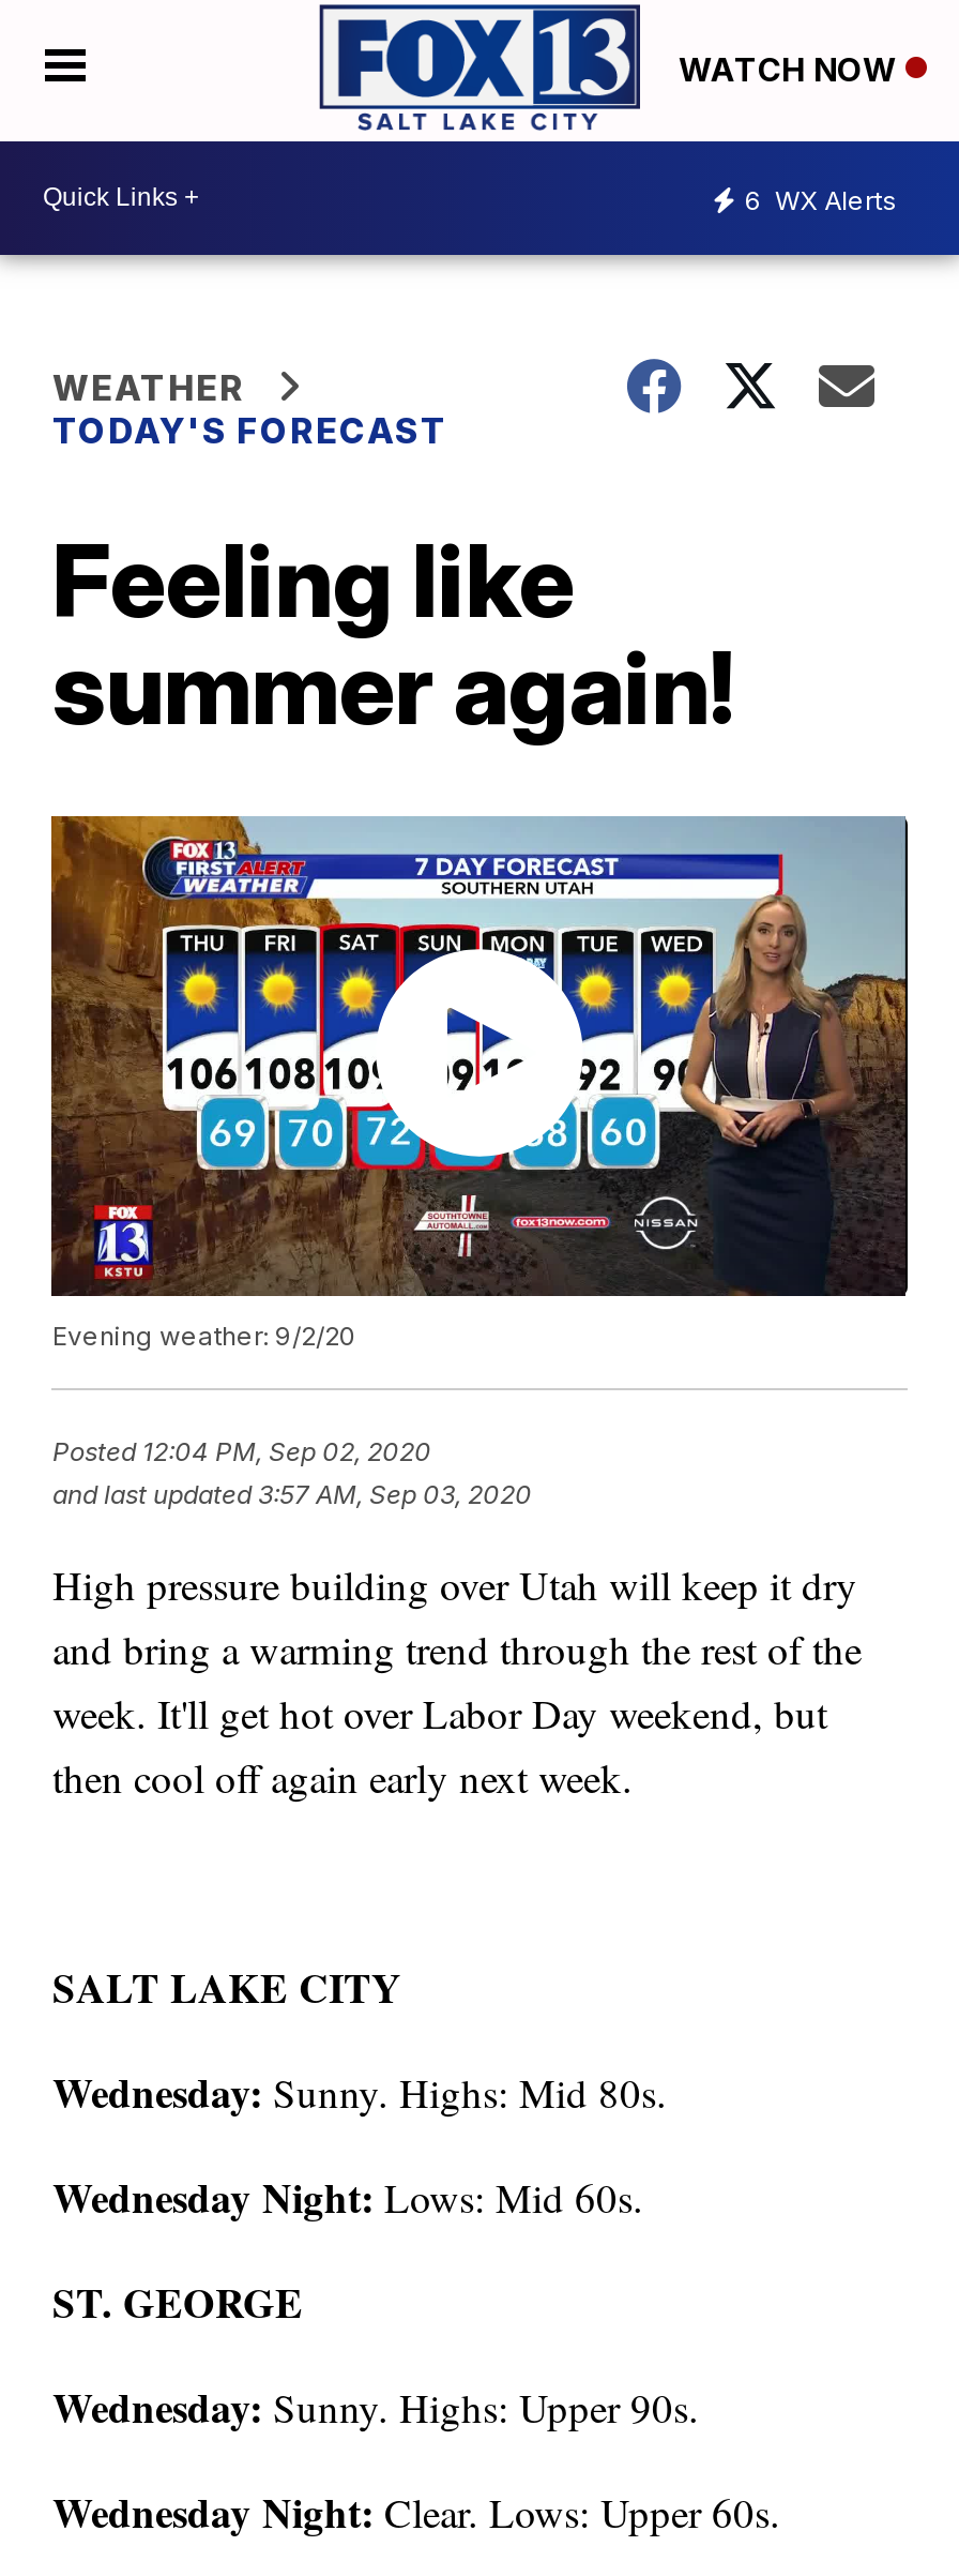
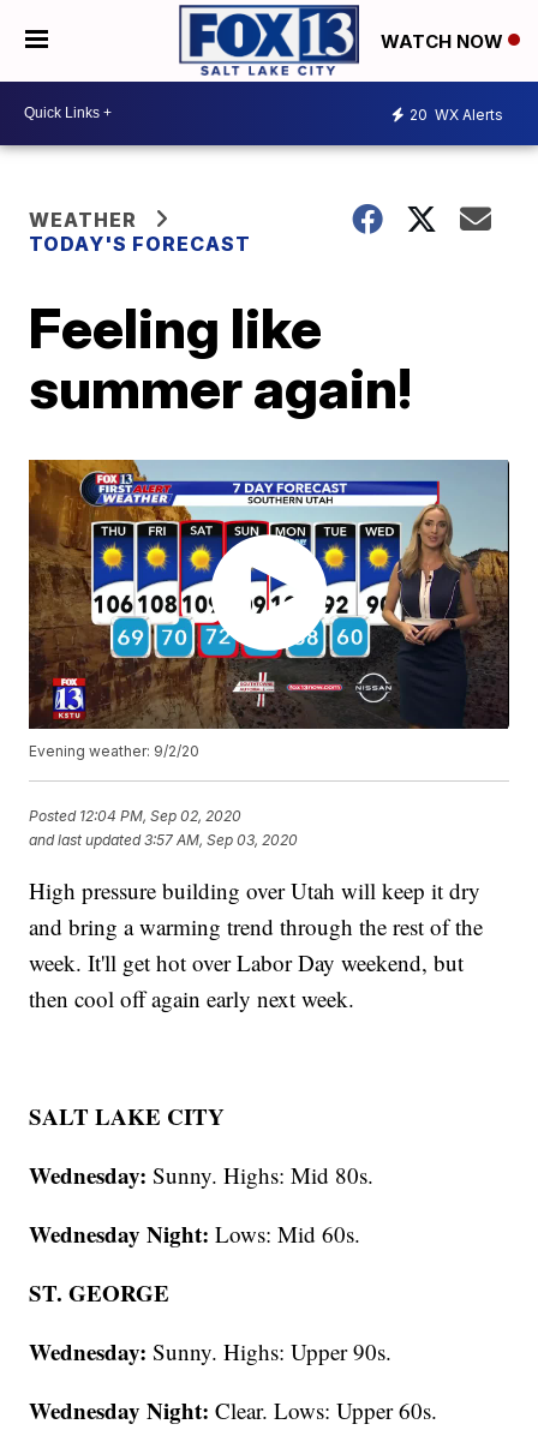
[745,185,897,217] 6 WX Alerts -> [410,106,503,124] 20 WX Alerts

